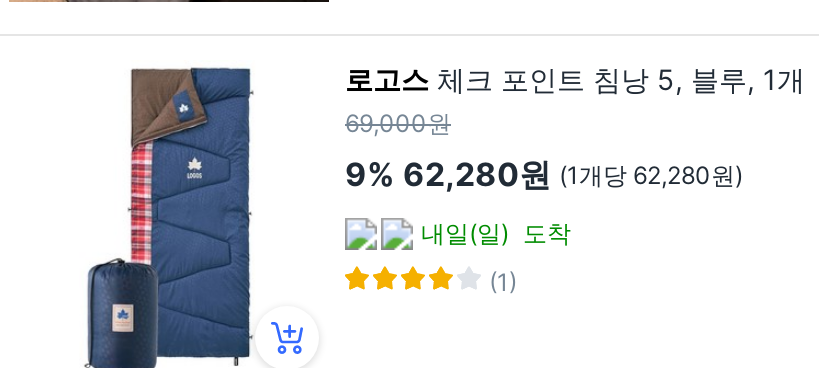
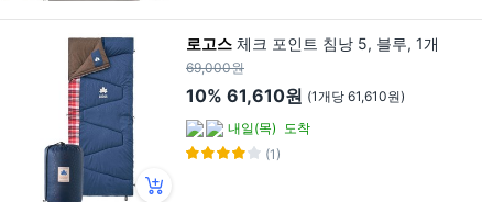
[345,153,743,193] 9% 62,280원 (1개당 62,280원) -> [186,84,405,106] 10% 61,610원 (1개당 61,610원)
[421,217,571,247] 내일(일) 도착 -> [228,119,310,136] 내일(목) 도착

